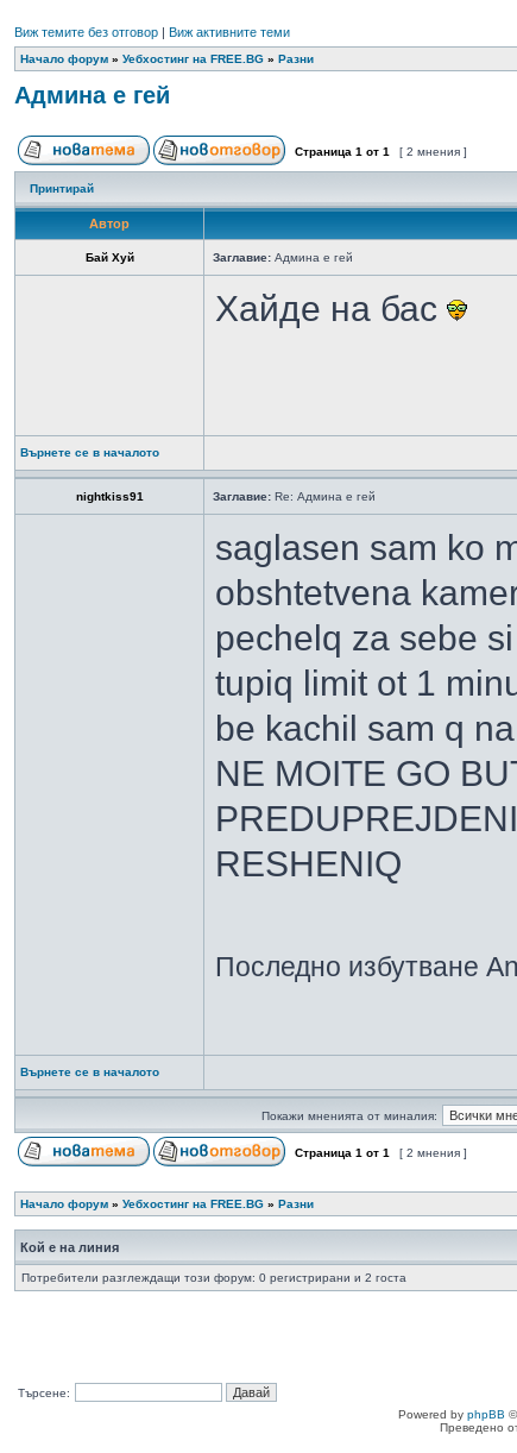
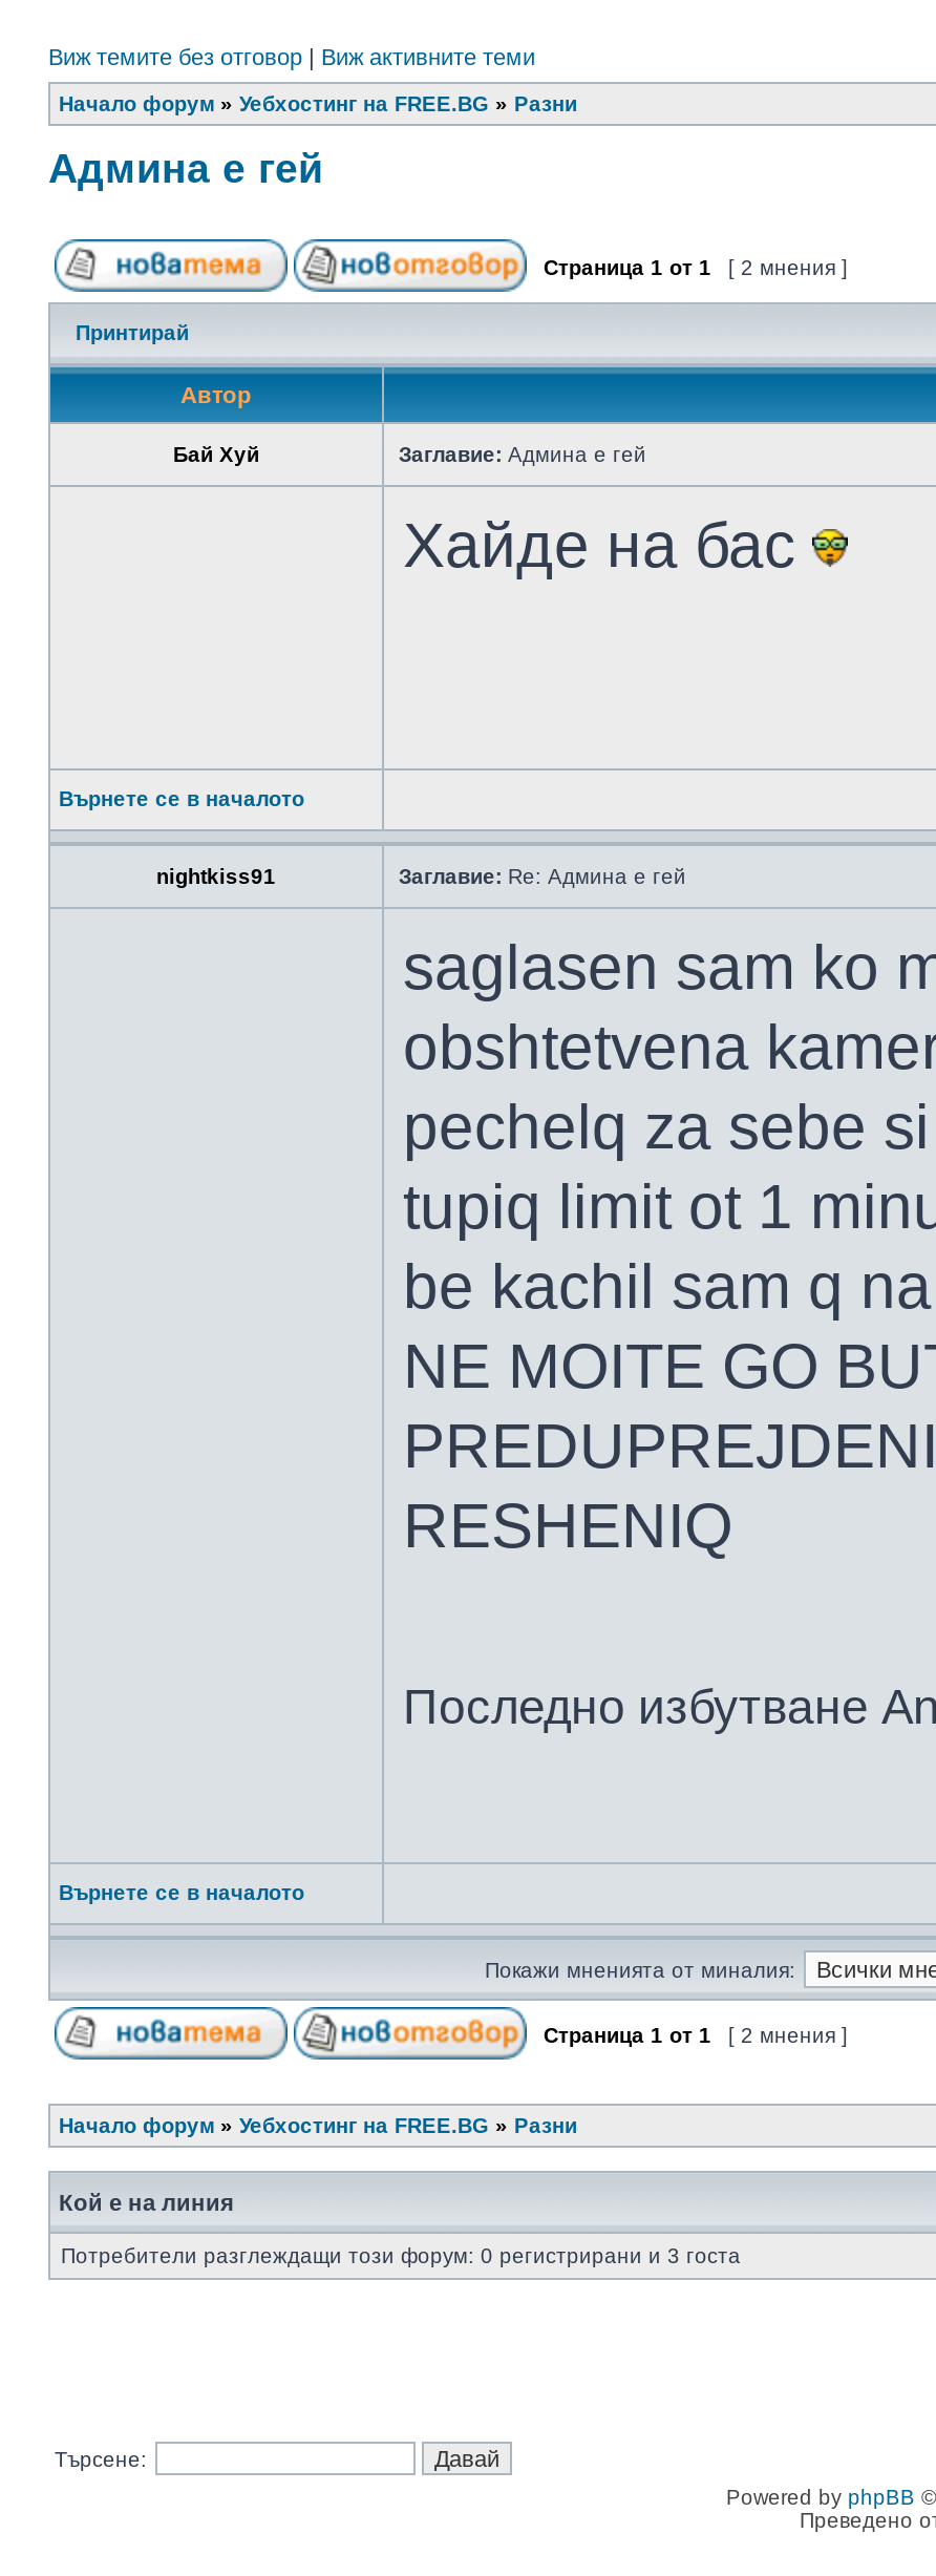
[21,1271,406,1284] Потребители разглеждащи този форум: 0 регистрирани и 2 госта -> [61,2244,741,2267] Потребители разглеждащи този форум: 0 регистрирани и 3 госта

